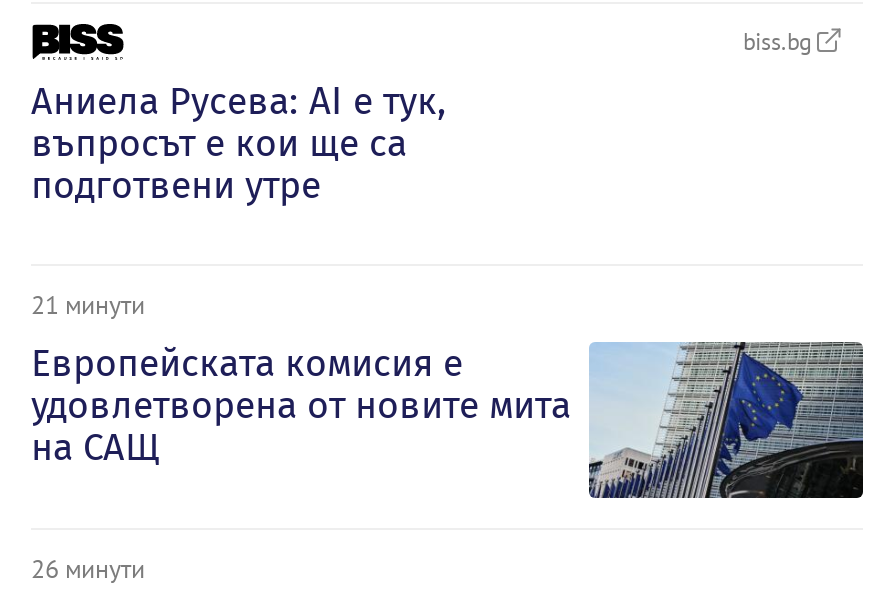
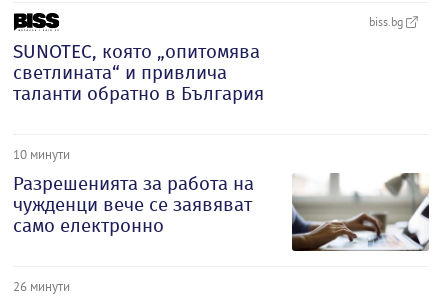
[31,77,447,207] Аниела Русева: AI е тук, | въпросът е кои ще са | подготвени утре -> [13,40,264,105] SUNOTEC, която „опитомява | светлината“ и привлича | таланти обратно в България
[31,288,865,500] [image] | 21 минути | Европейската комисия е | удовлетворена от новите мита | на САЩ -> [13,146,429,252] [image] | 10 минути | Разрешенията за работа на | чужденци вече се заявяват | само електронно

